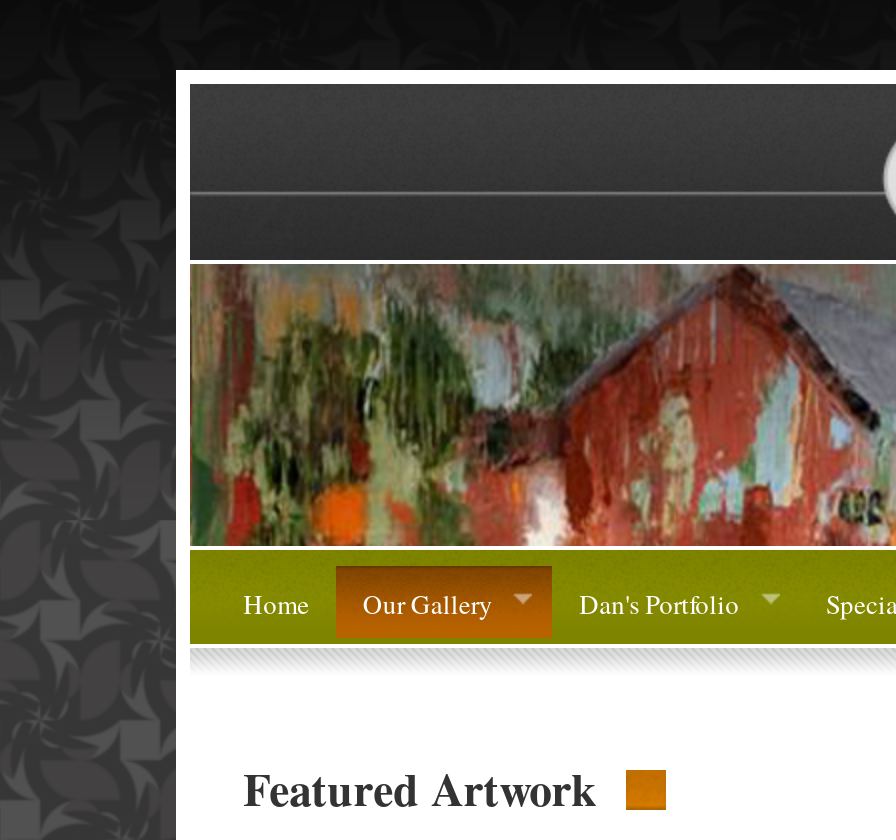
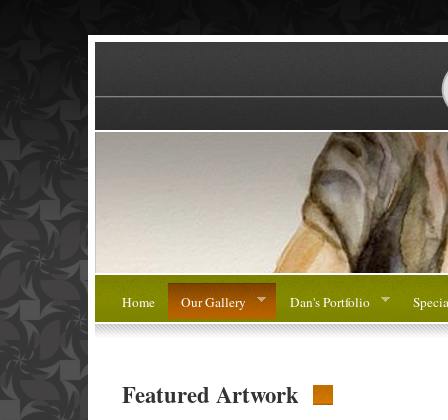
[190,264,890,548] [image] -> [95,131,445,274] [image]

